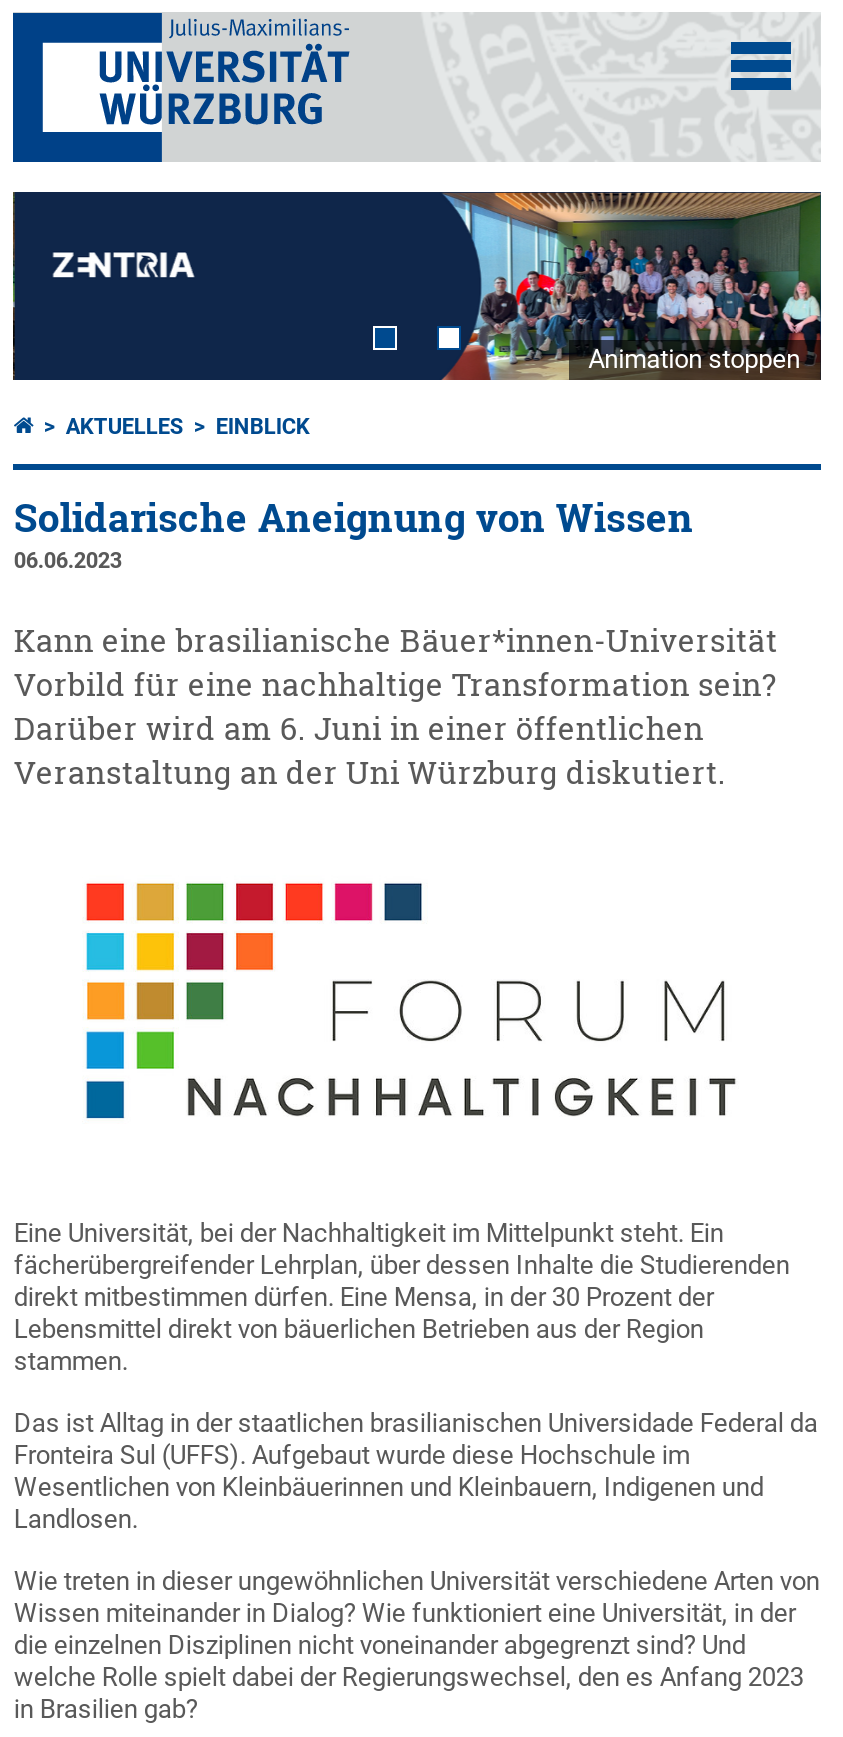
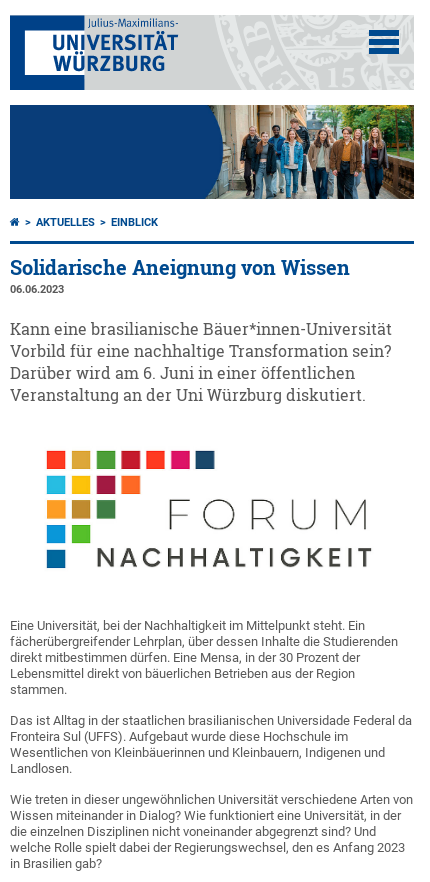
[11,190,823,382] [image] -> [10,104,414,200] [image]
[588,345,800,375] Animation stoppen -> none

